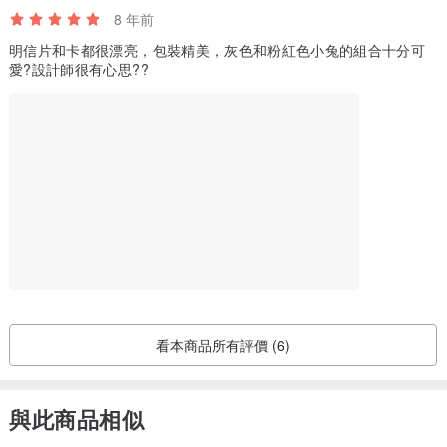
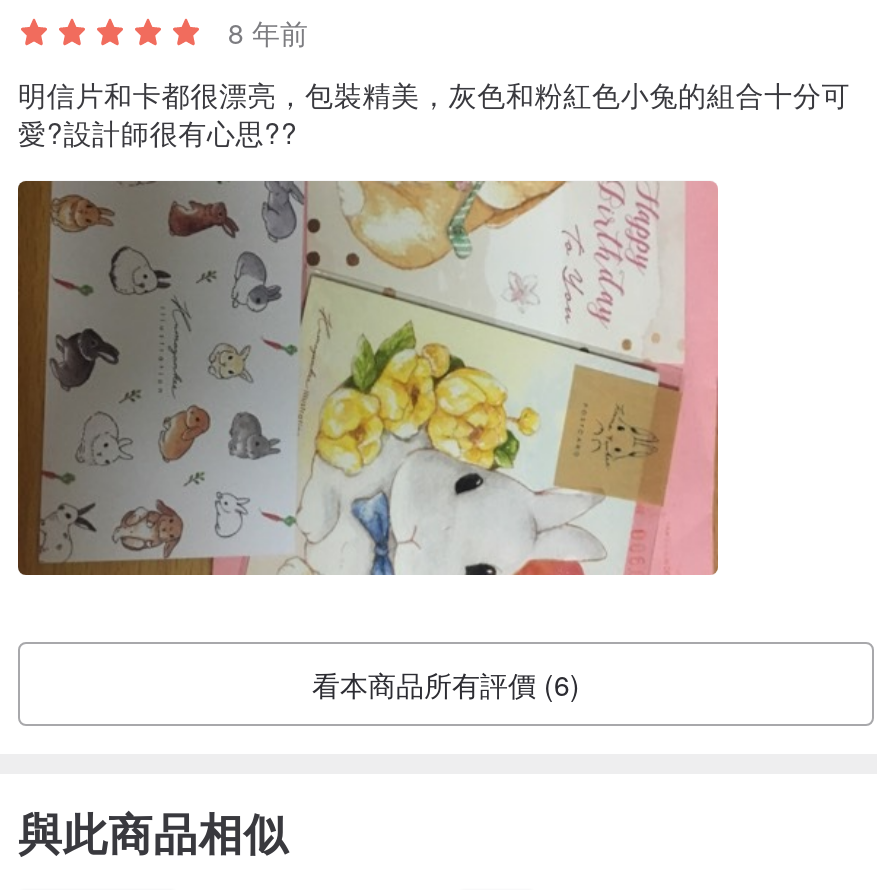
none -> [16,178,720,578] [image]

